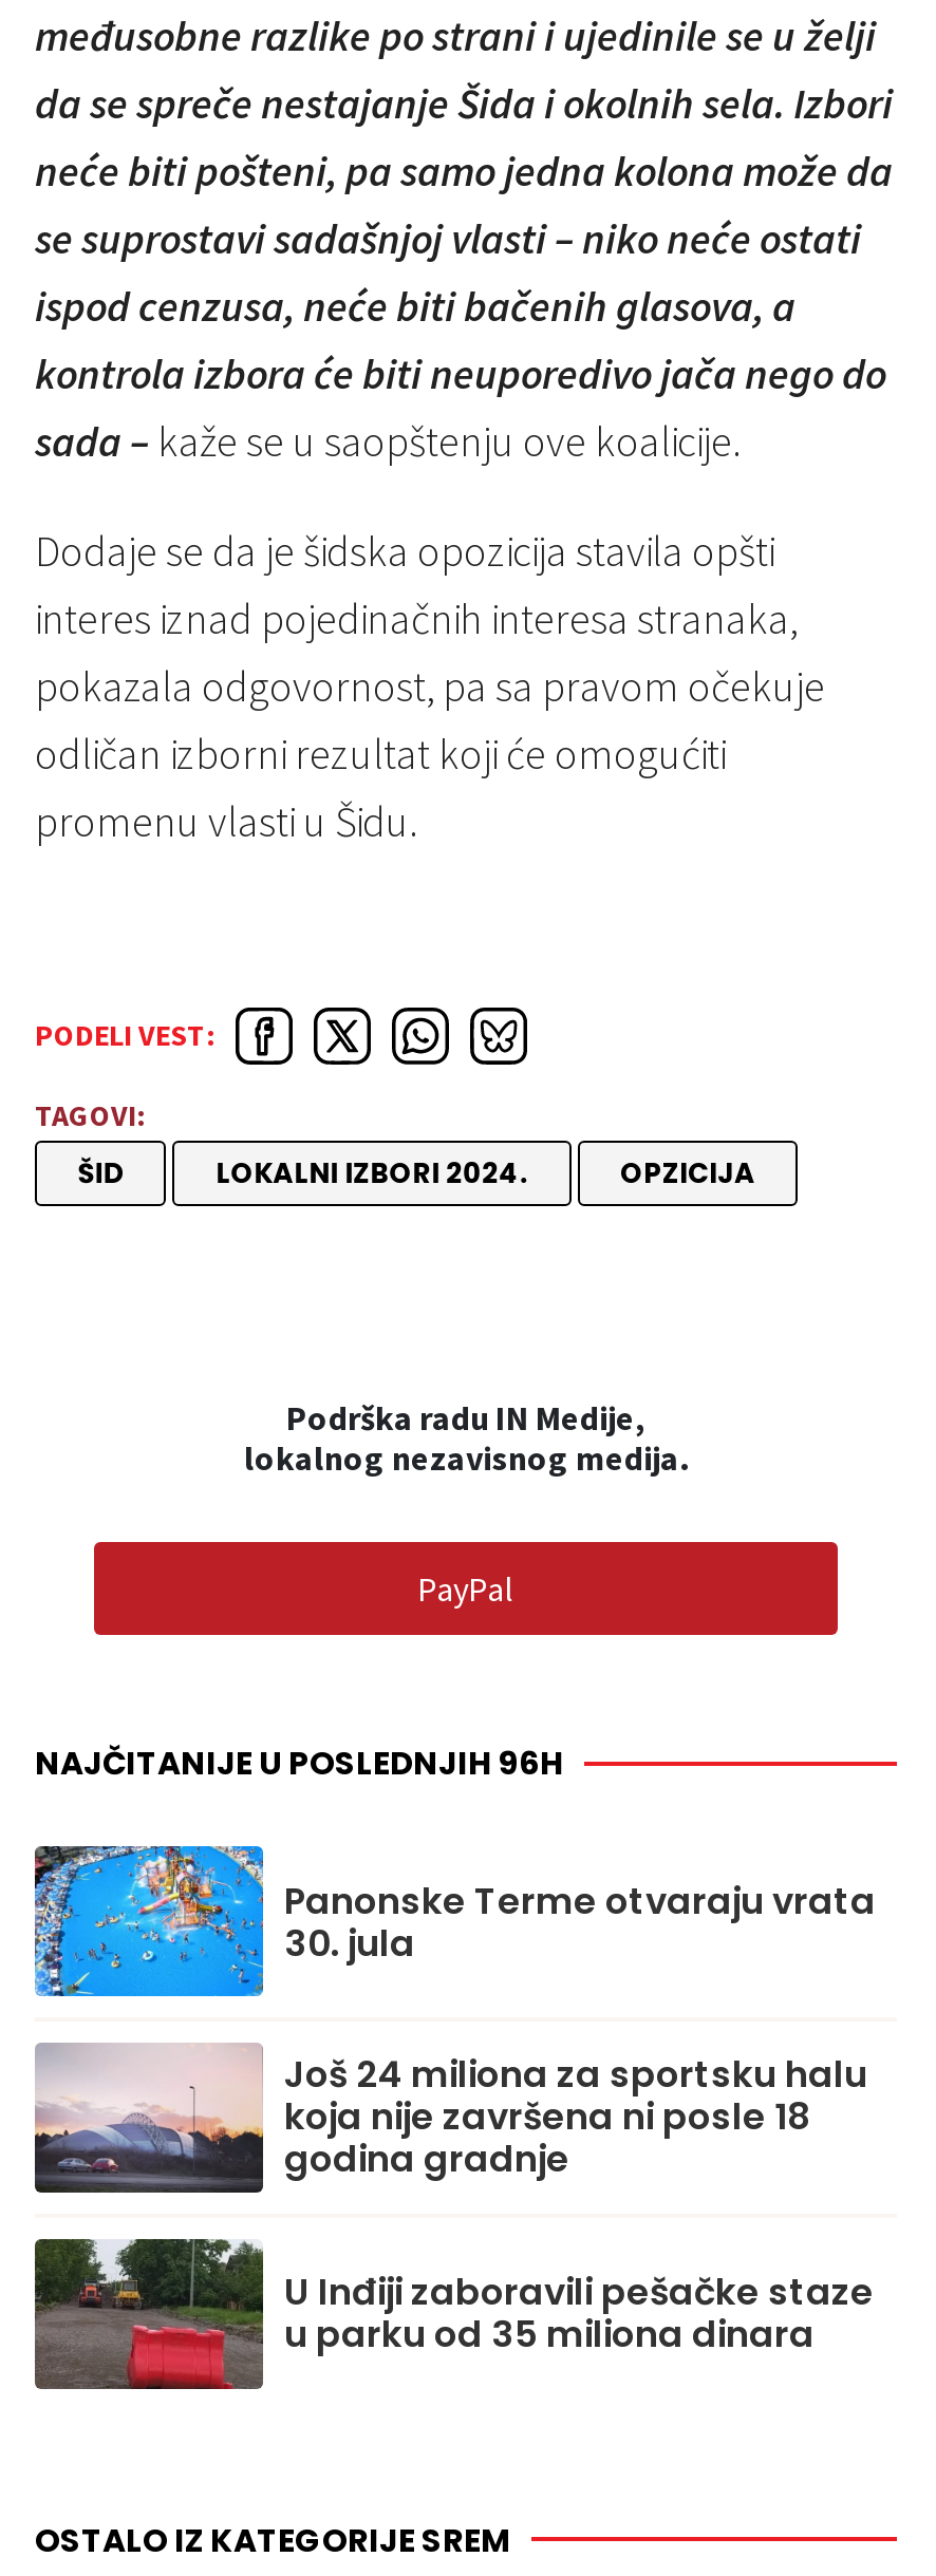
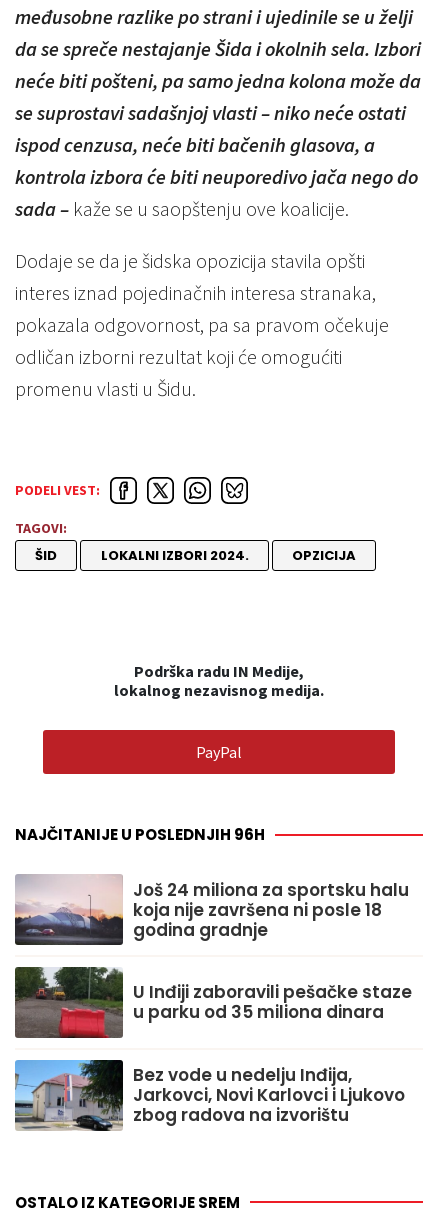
[33,1844,876,1998] [image] | Panonske Terme otvaraju vrata | 30. jula -> none
moved [33,2043,874,2360] -> [14,874,412,1024]: [image] | Još 24 miliona za sportsku halu | koja nije završena ni posle 18 | godina gradnje | U Inđiji zaboravili pešačke staze | u parku od 35 miliona dinara
none -> [14,1059,405,1132] [image] | Bez vode u nedelju Inđija, | Jarkovci, Novi Karlovci i Ljukovo | zbog radova na izvorištu

